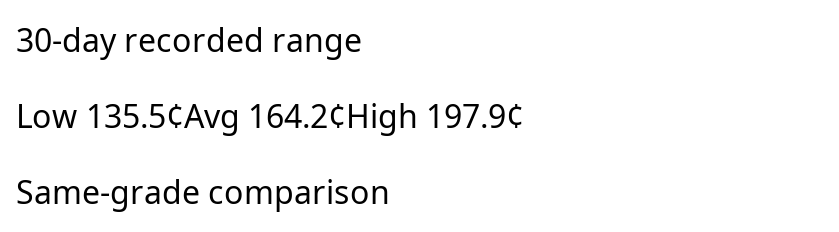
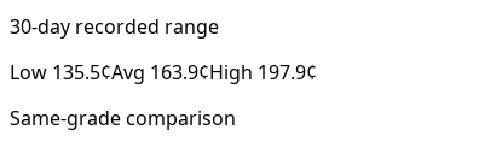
[16,94,524,138] Low 135.5¢Avg 164.2¢High 197.9¢ -> [10,59,317,85] Low 135.5¢Avg 163.9¢High 197.9¢

